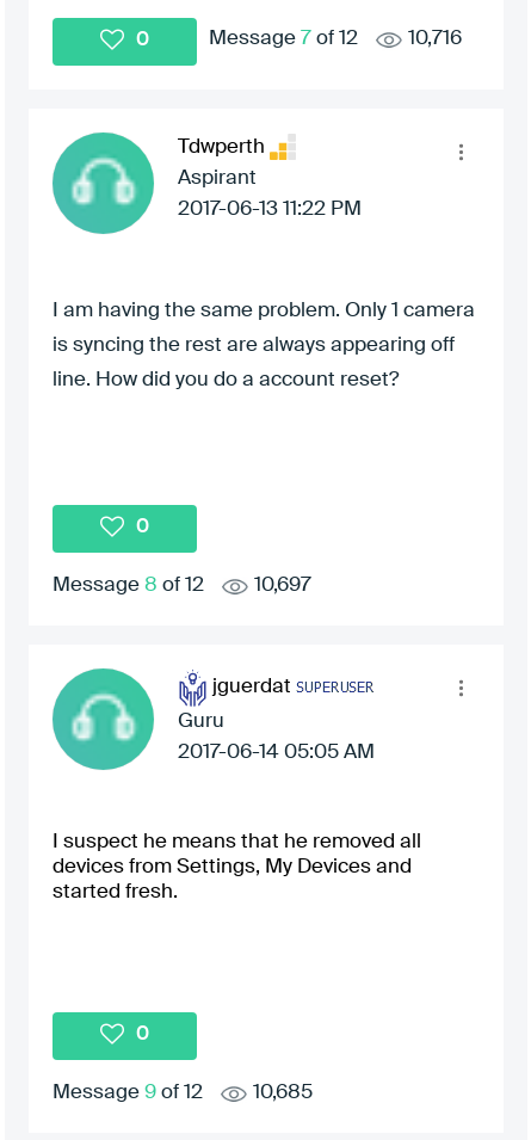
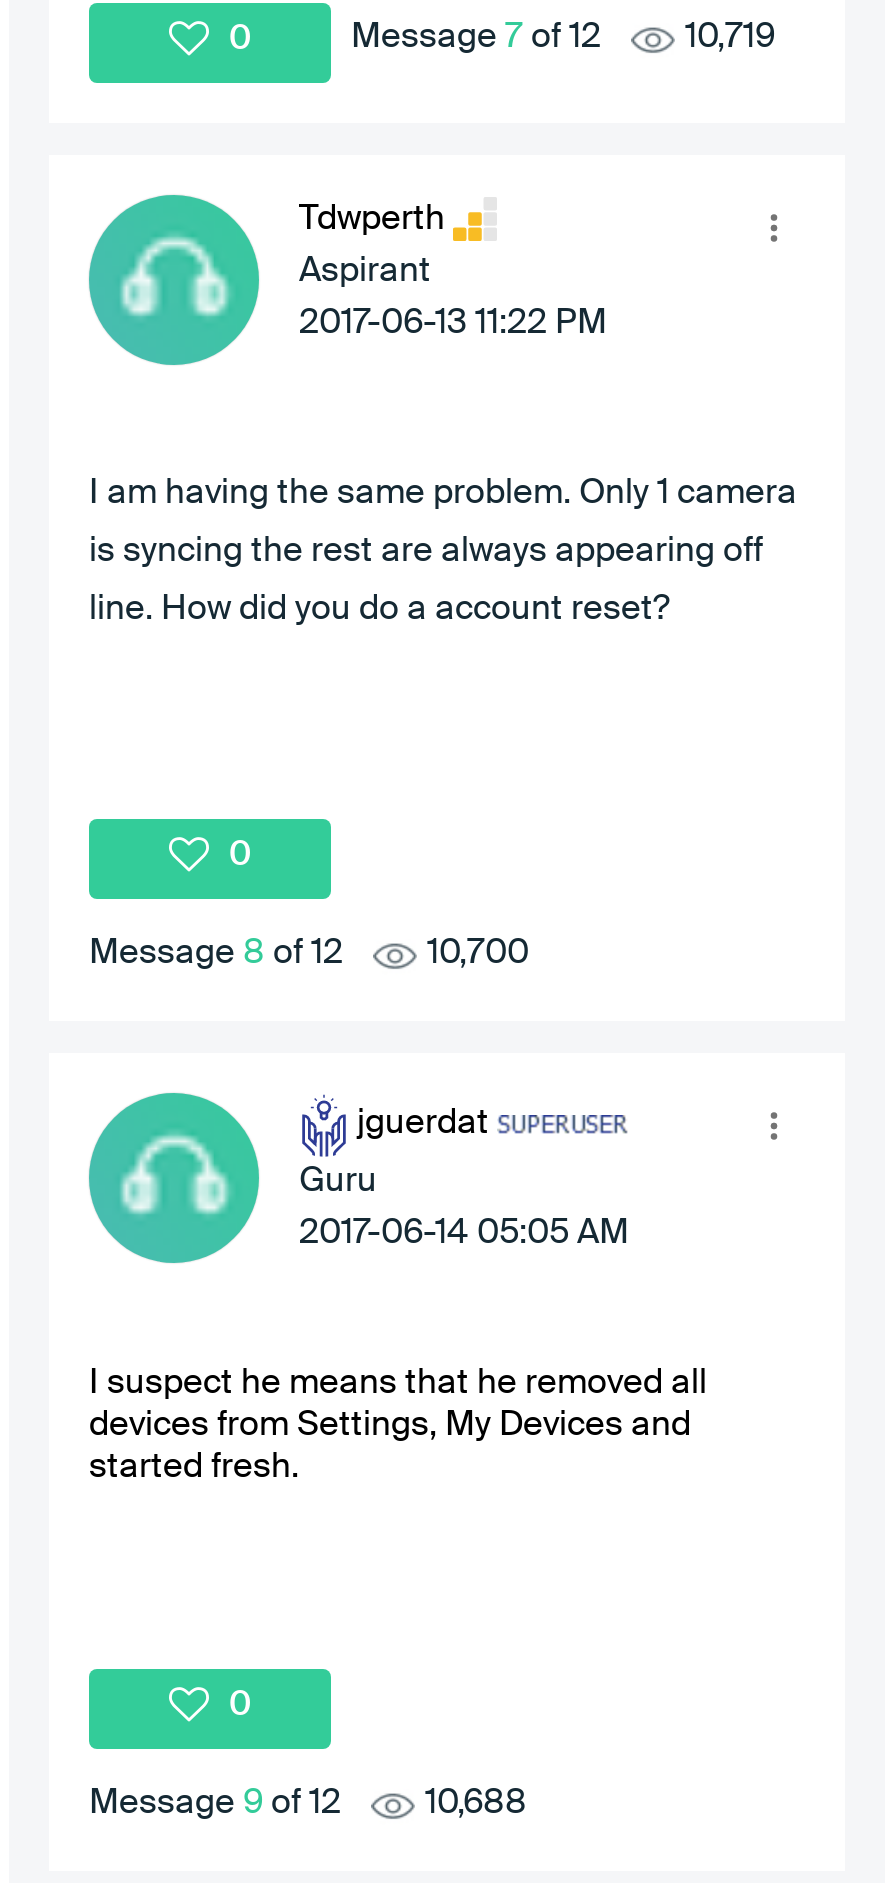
[408,28,462,48] 10,716 -> [685,20,775,54] 10,719
[254,575,311,595] 10,697 -> [427,936,529,970] 10,700
[253,1082,313,1103] 10,685 -> [425,1786,527,1820] 10,688

